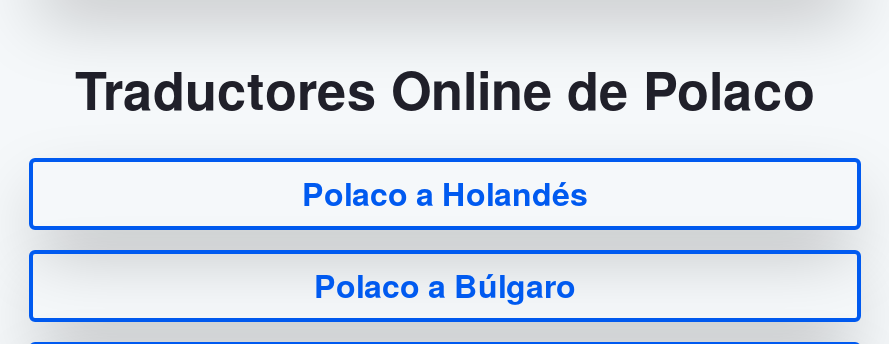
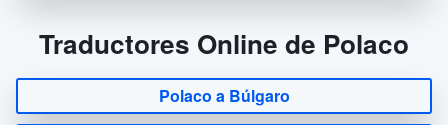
[302,171,588,217] Polaco a Holandés -> none

